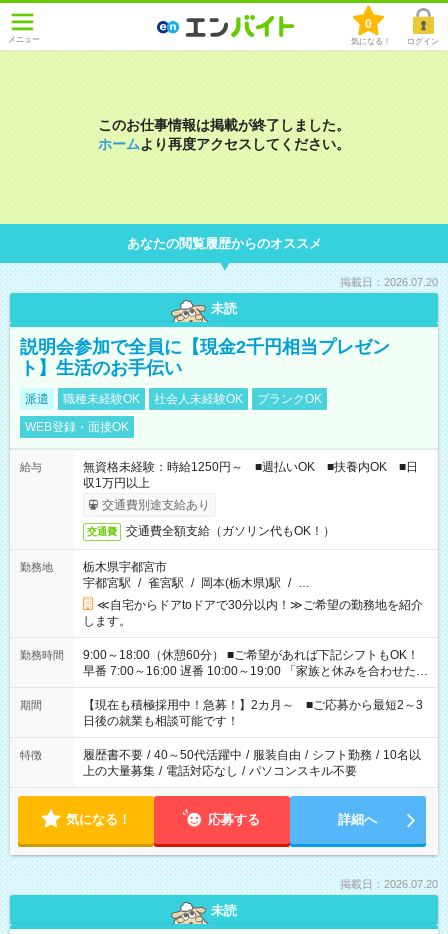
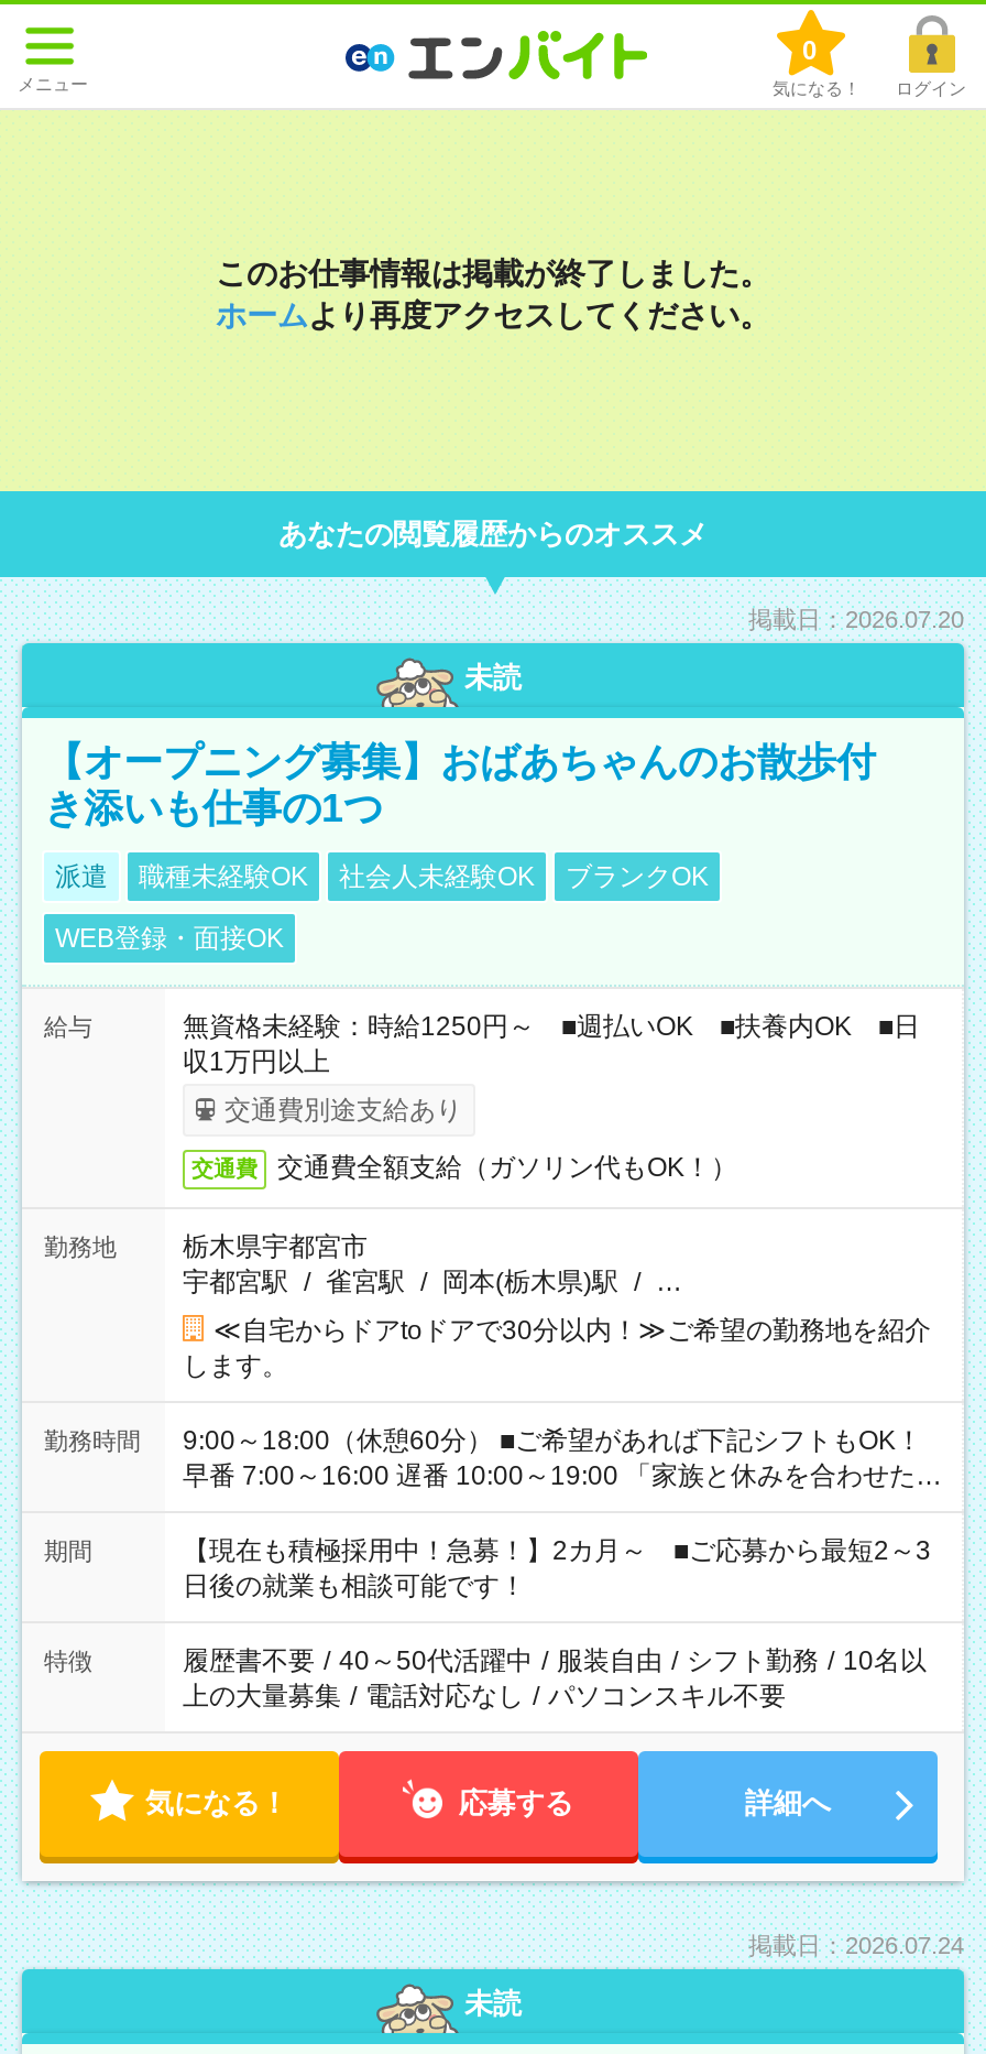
[20,337,390,378] 説明会参加で全員に【現金2千円相当プレゼン | ト】生活のお手伝い -> [44,740,876,830] 【オープニング募集】おばあちゃんのお散歩付 | き添いも仕事の1つ
[340,878,438,890] 掲載日：2026.07.20 -> [748,1932,964,1958] 掲載日：2026.07.24

